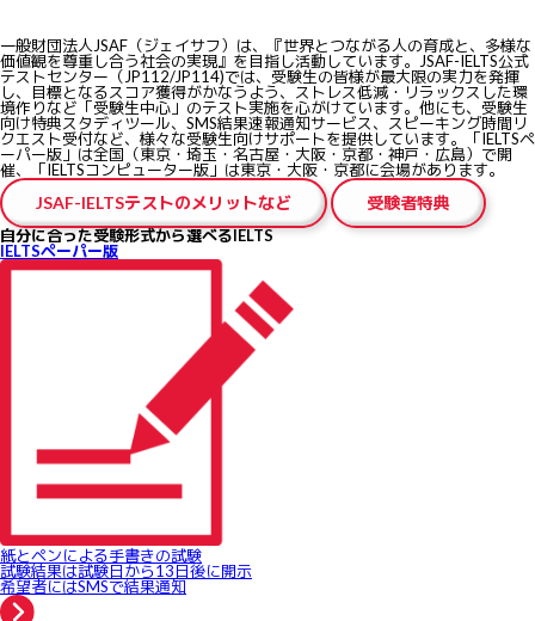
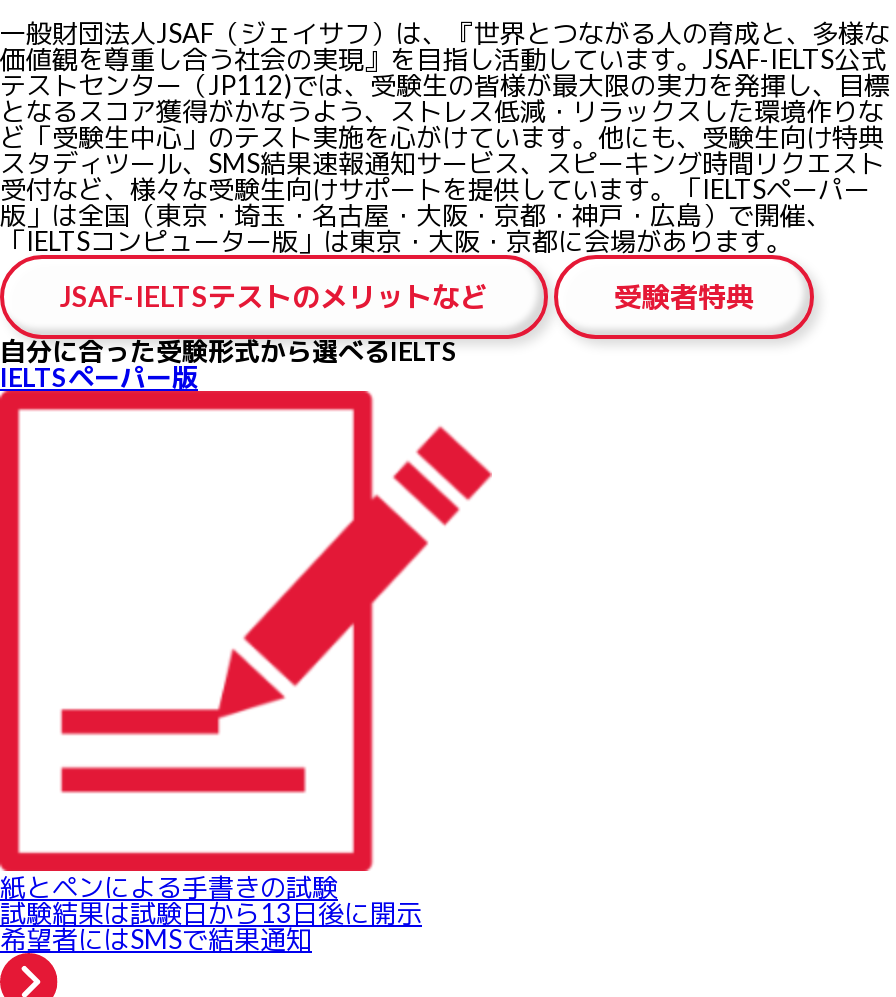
[0,67,535,179] テストセンター（JP112/JP114)では、受験生の皆様が最大限の実力を発揮 | し、目標となるスコア獲得がかなうよう、ストレス低減・リラックスした環 | 境作りなど「受験生中心」のテスト実施を心がけています。他にも、受験生 | 向け特典スタディツール、SMS結果速報通知サービス、スピーキング時間リ | クエスト受付など、様々な受験生向けサポートを提供しています。「IELTSペ | ーパー版」は全国（東京・埼玉・名古屋・大阪・京都・神戸・広島）で開 | 催、「IELTSコンピューター版」は東京・大阪・京都に会場があります。 -> [0,69,890,257] テストセンター（JP112)では、受験生の皆様が最大限の実力を発揮し、目標 | となるスコア獲得がかなうよう、ストレス低減・リラックスした環境作りな | ど「受験生中心」のテスト実施を心がけています。他にも、受験生向け特典 | スタディツール、SMS結果速報通知サービス、スピーキング時間リクエスト | 受付など、様々な受験生向けサポートを提供しています。「IELTSペーパー | 版」は全国（東京・埼玉・名古屋・大阪・京都・神戸・広島）で開催、 | 「IELTSコンピューター版」は東京・大阪・京都に会場があります。

